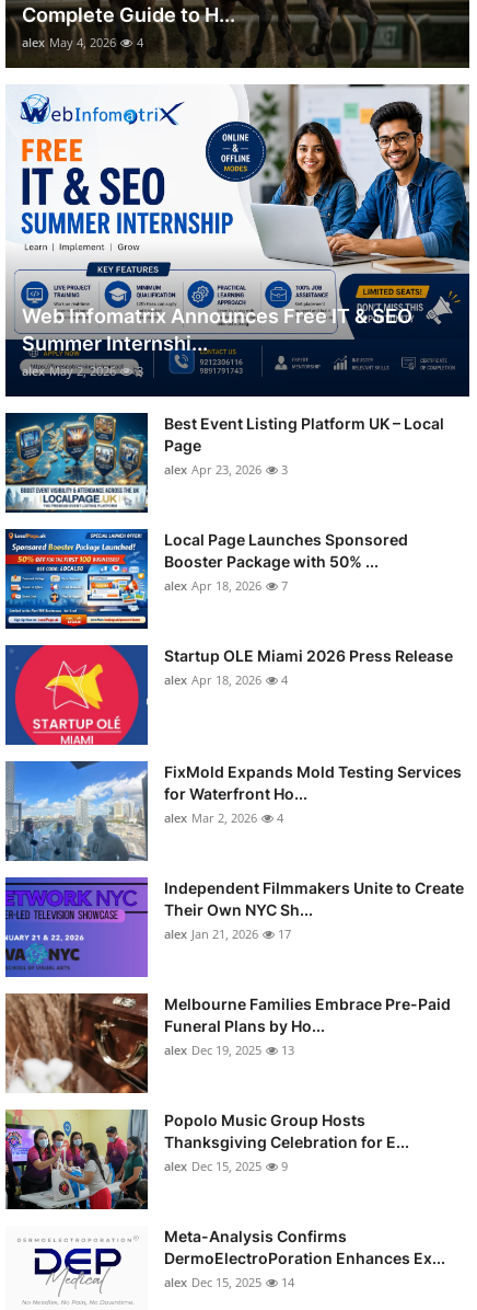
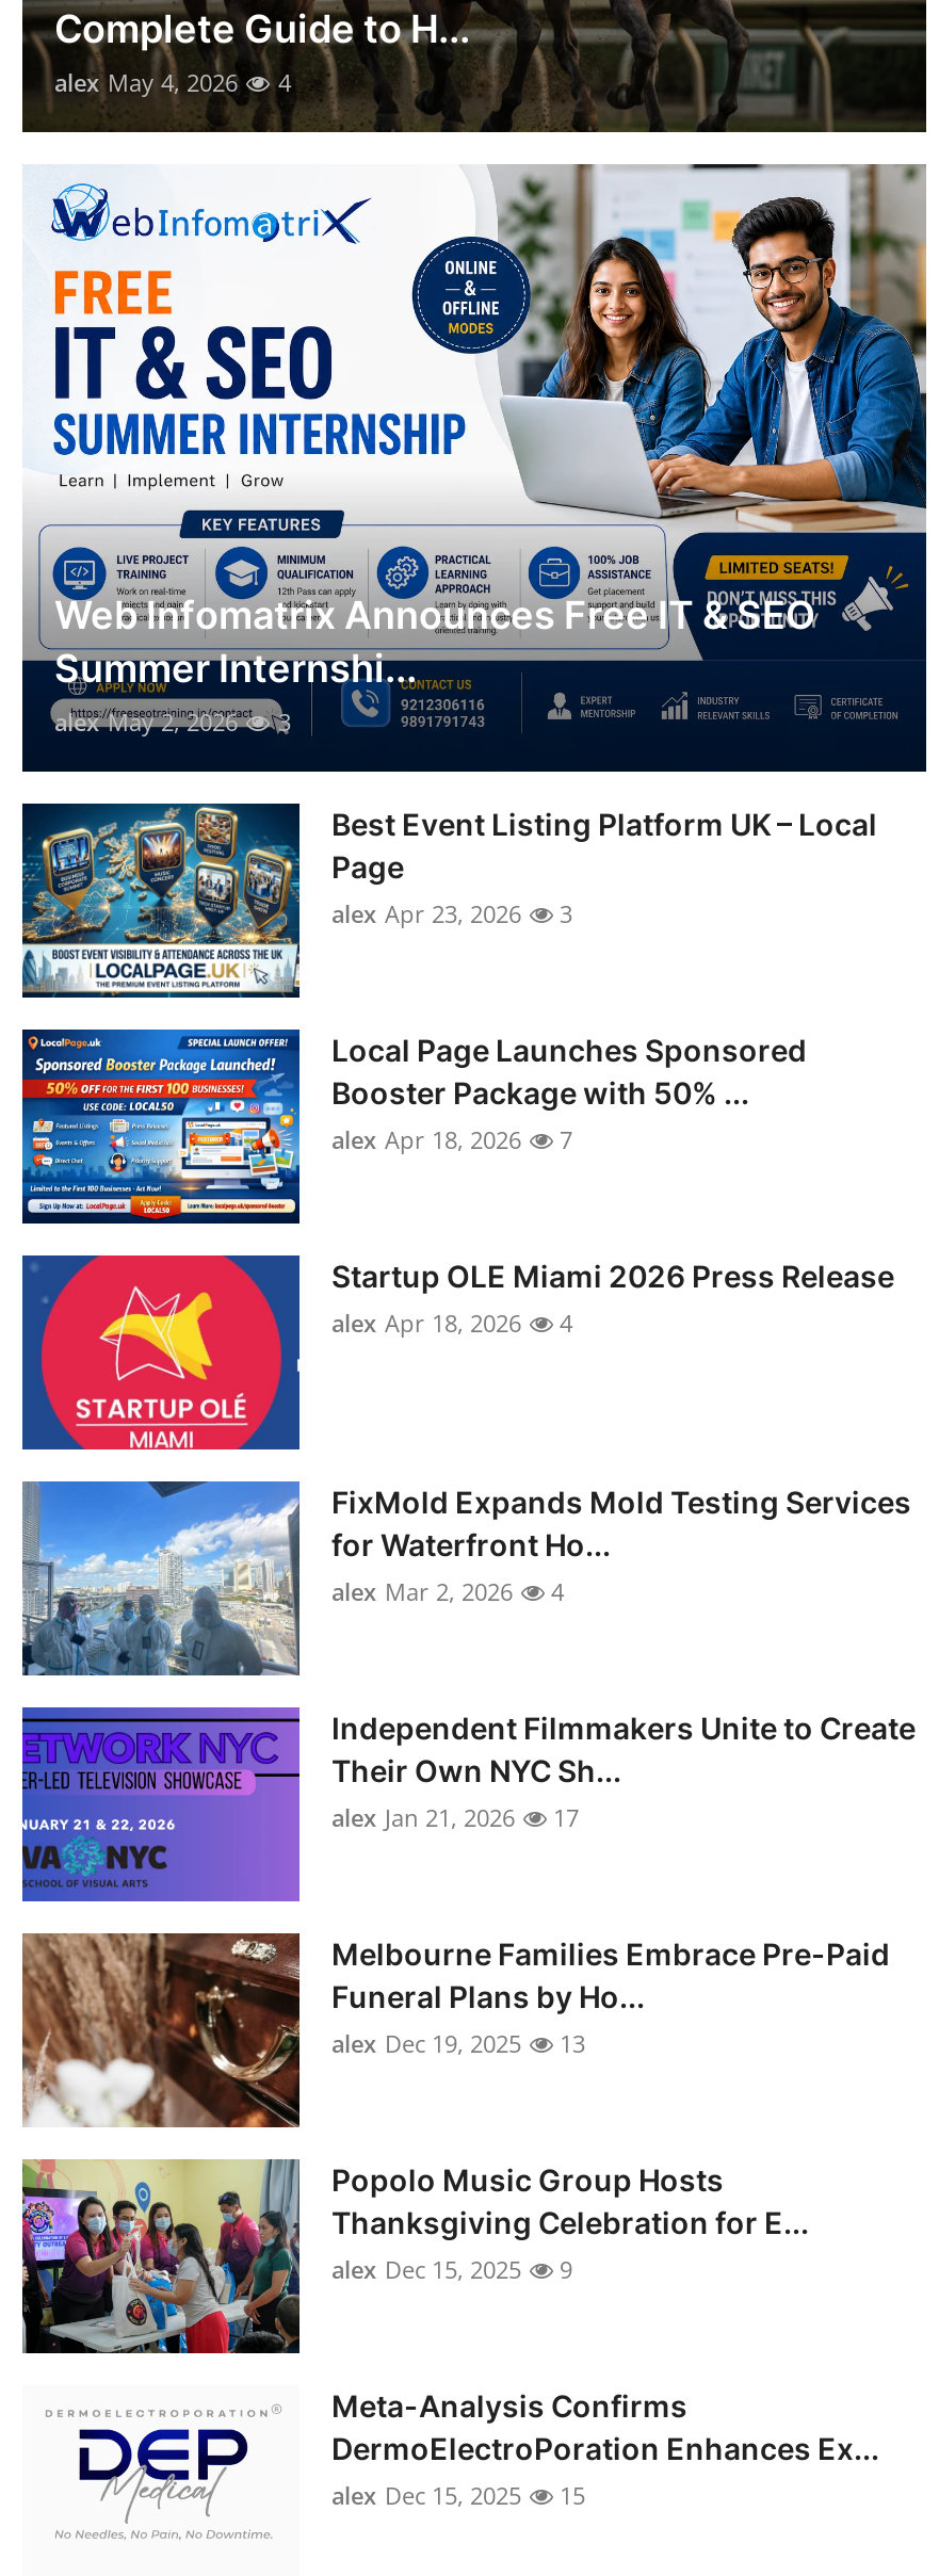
[164,1274,294,1290] alex Dec 15, 2025 14 -> [331,2479,585,2511] alex Dec 15, 2025 15

